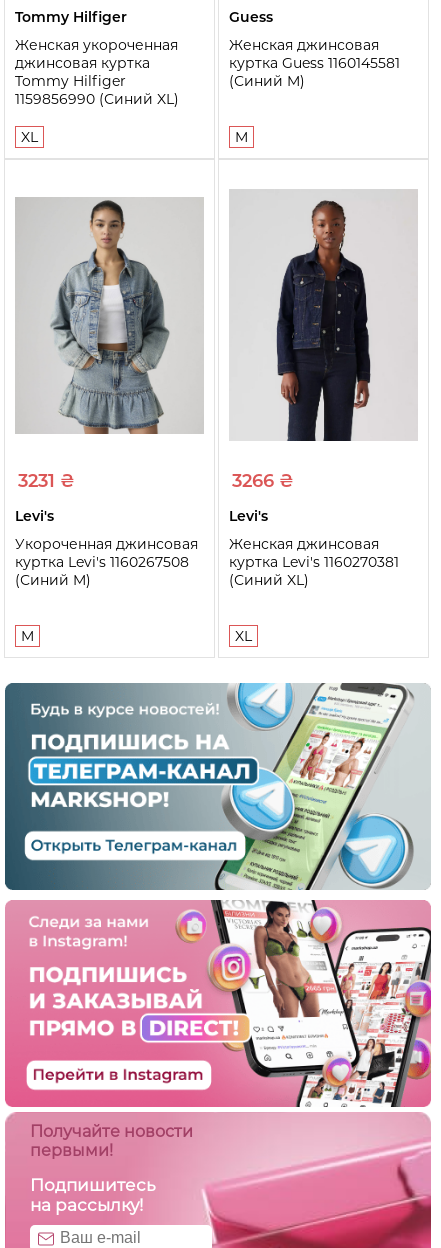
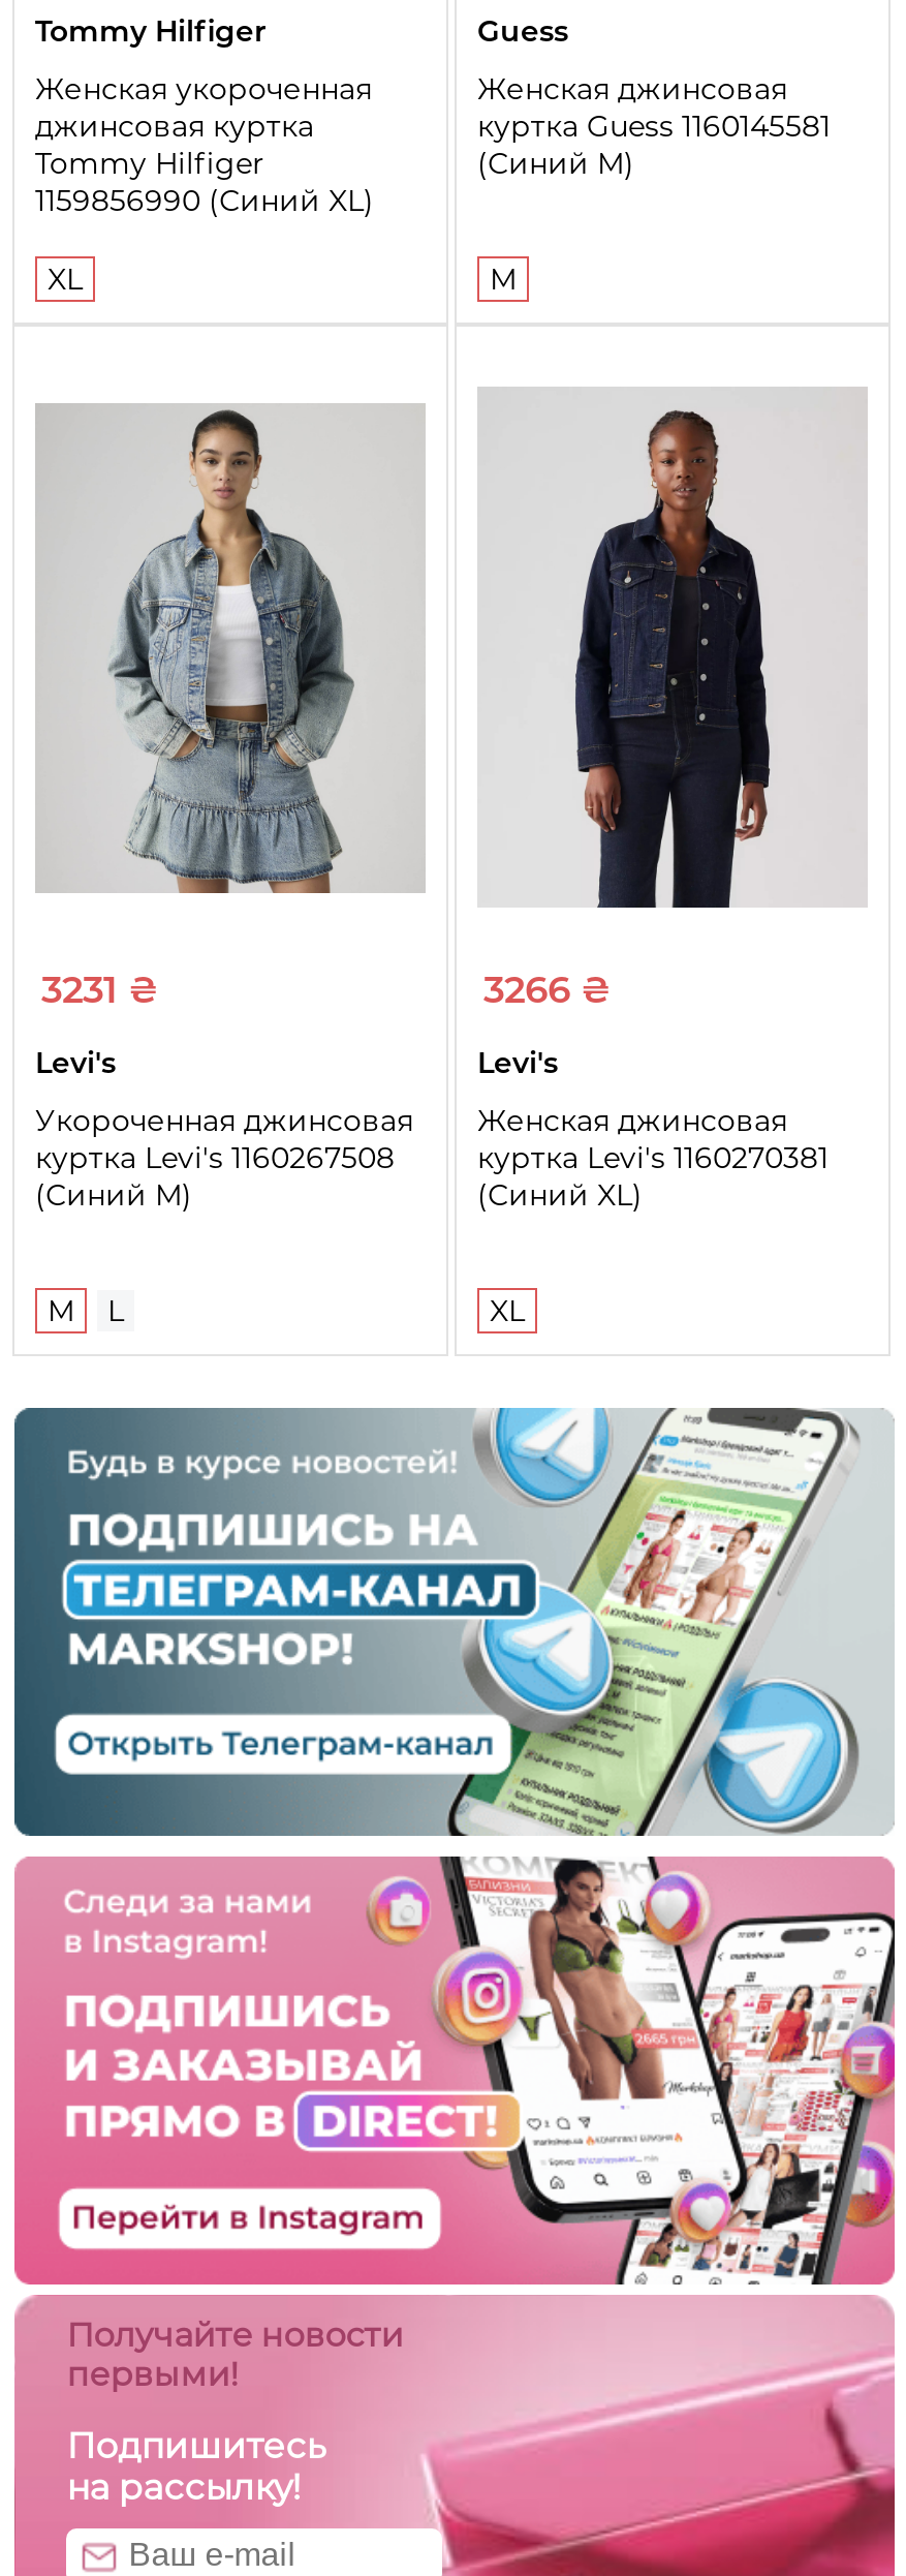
none -> [107,1293,124,1330] L

